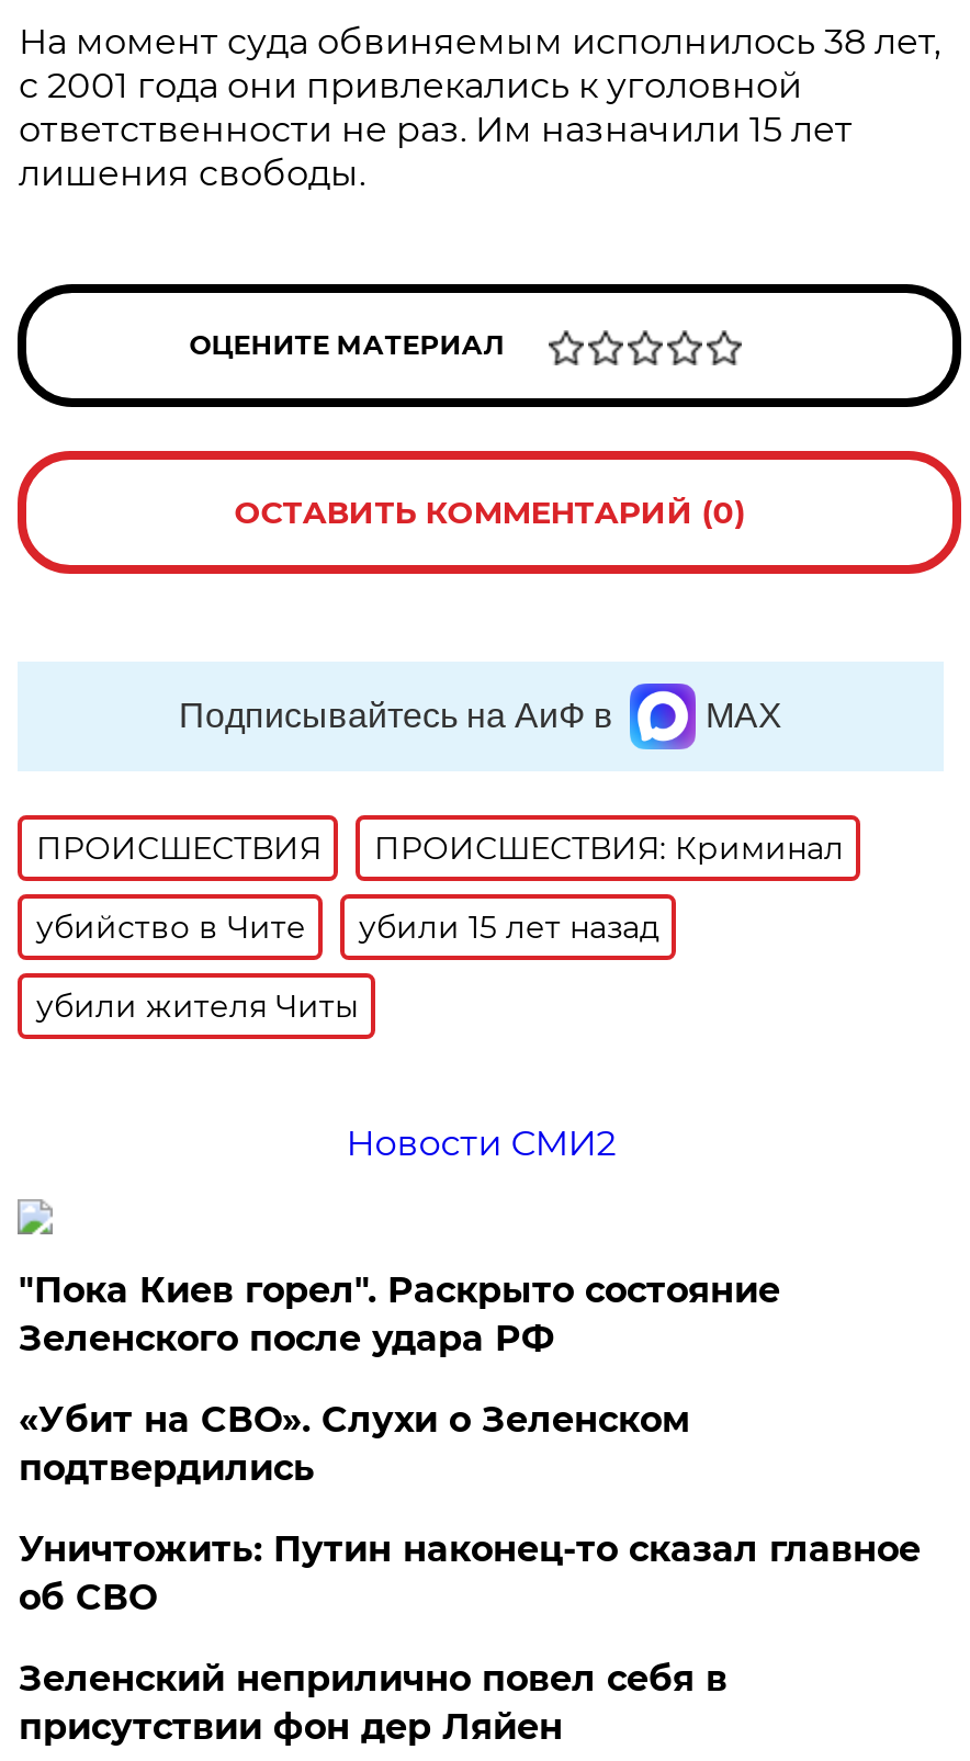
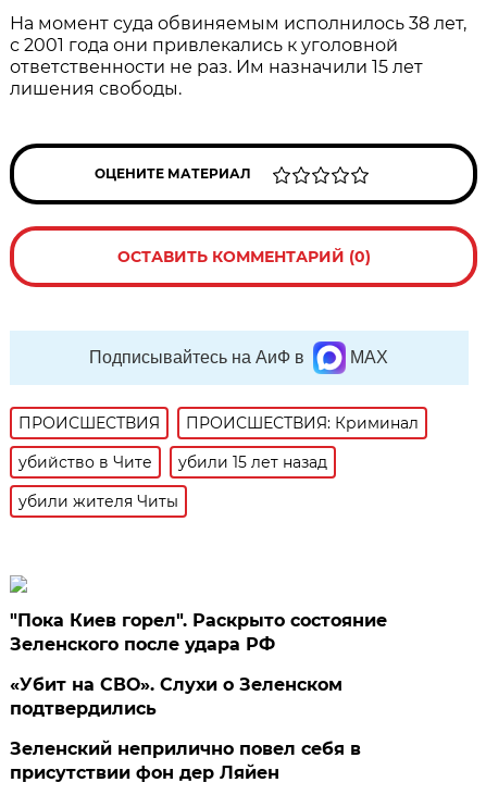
[346,1122,616,1164] Новости СМИ2 -> none
[18,1528,920,1618] Уничтожить: Путин наконец-то сказал главное | об СВО -> none

